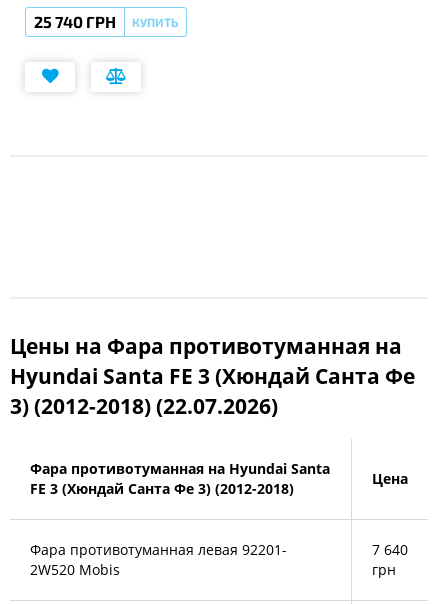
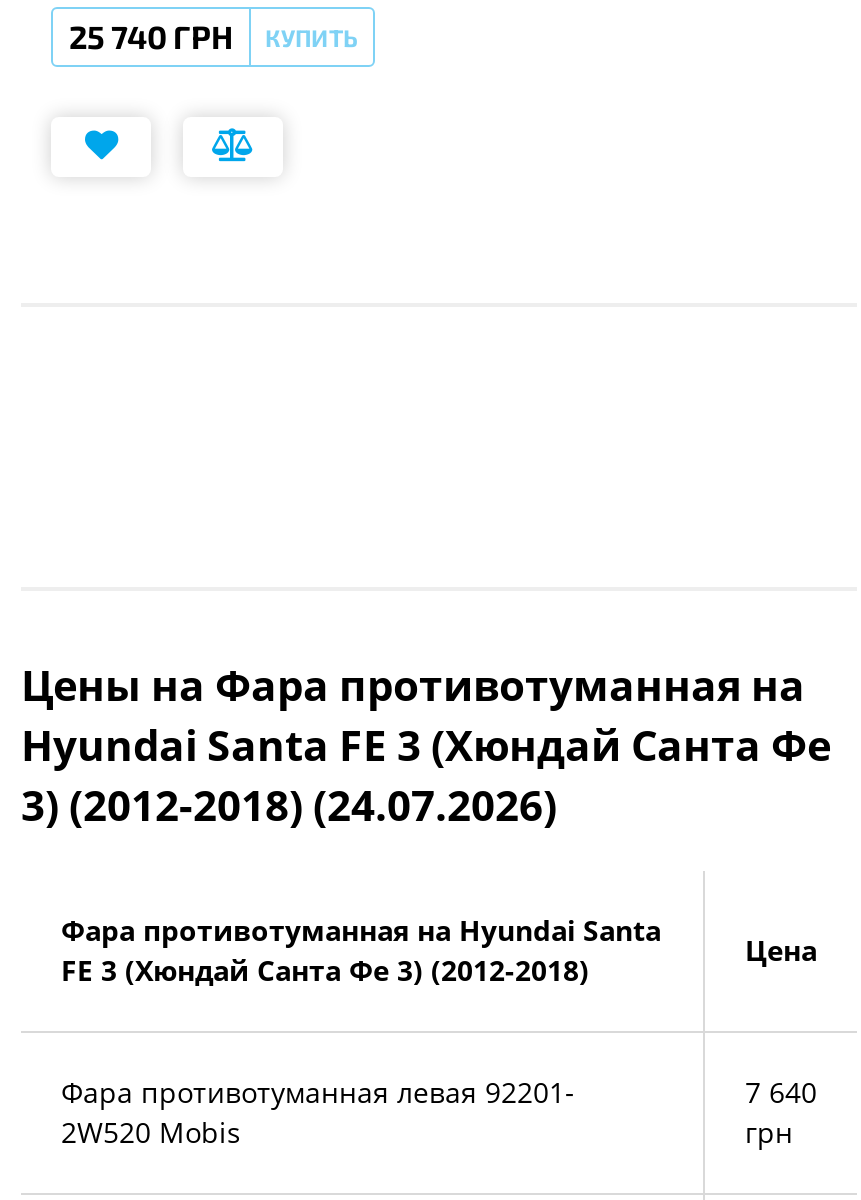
[10,392,278,420] 3) (2012-2018) (22.07.2026) -> [21,777,557,833] 3) (2012-2018) (24.07.2026)

